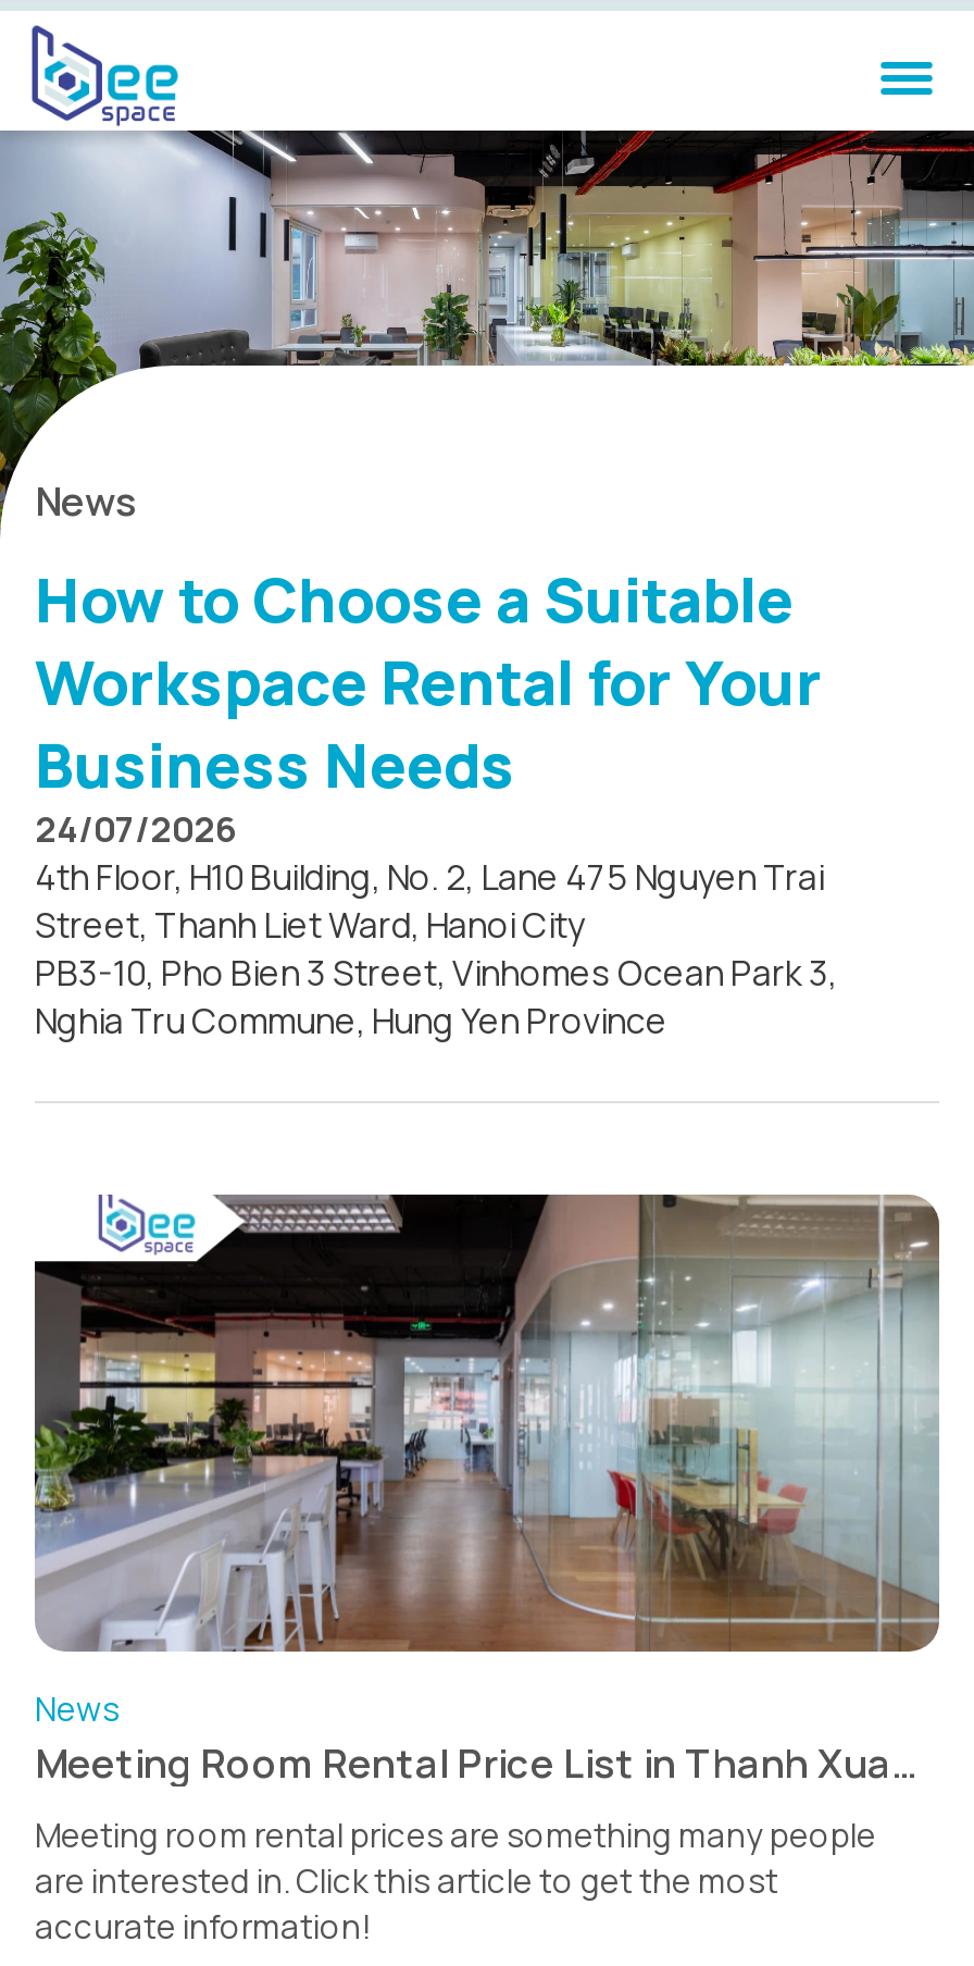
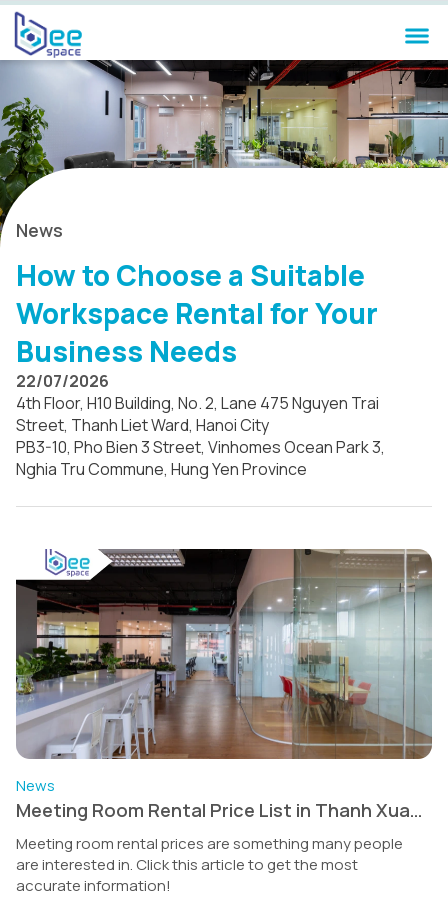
[35,805,237,853] 24/07/2026 -> [16,370,109,392] 22/07/2026

